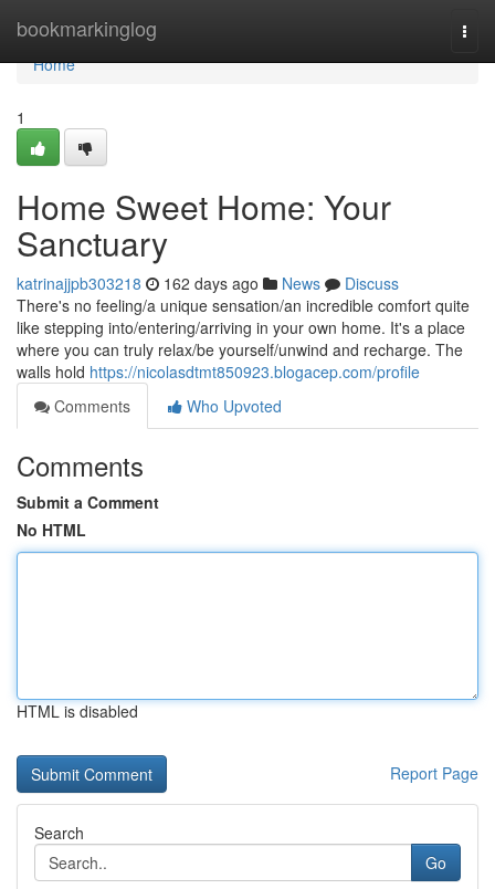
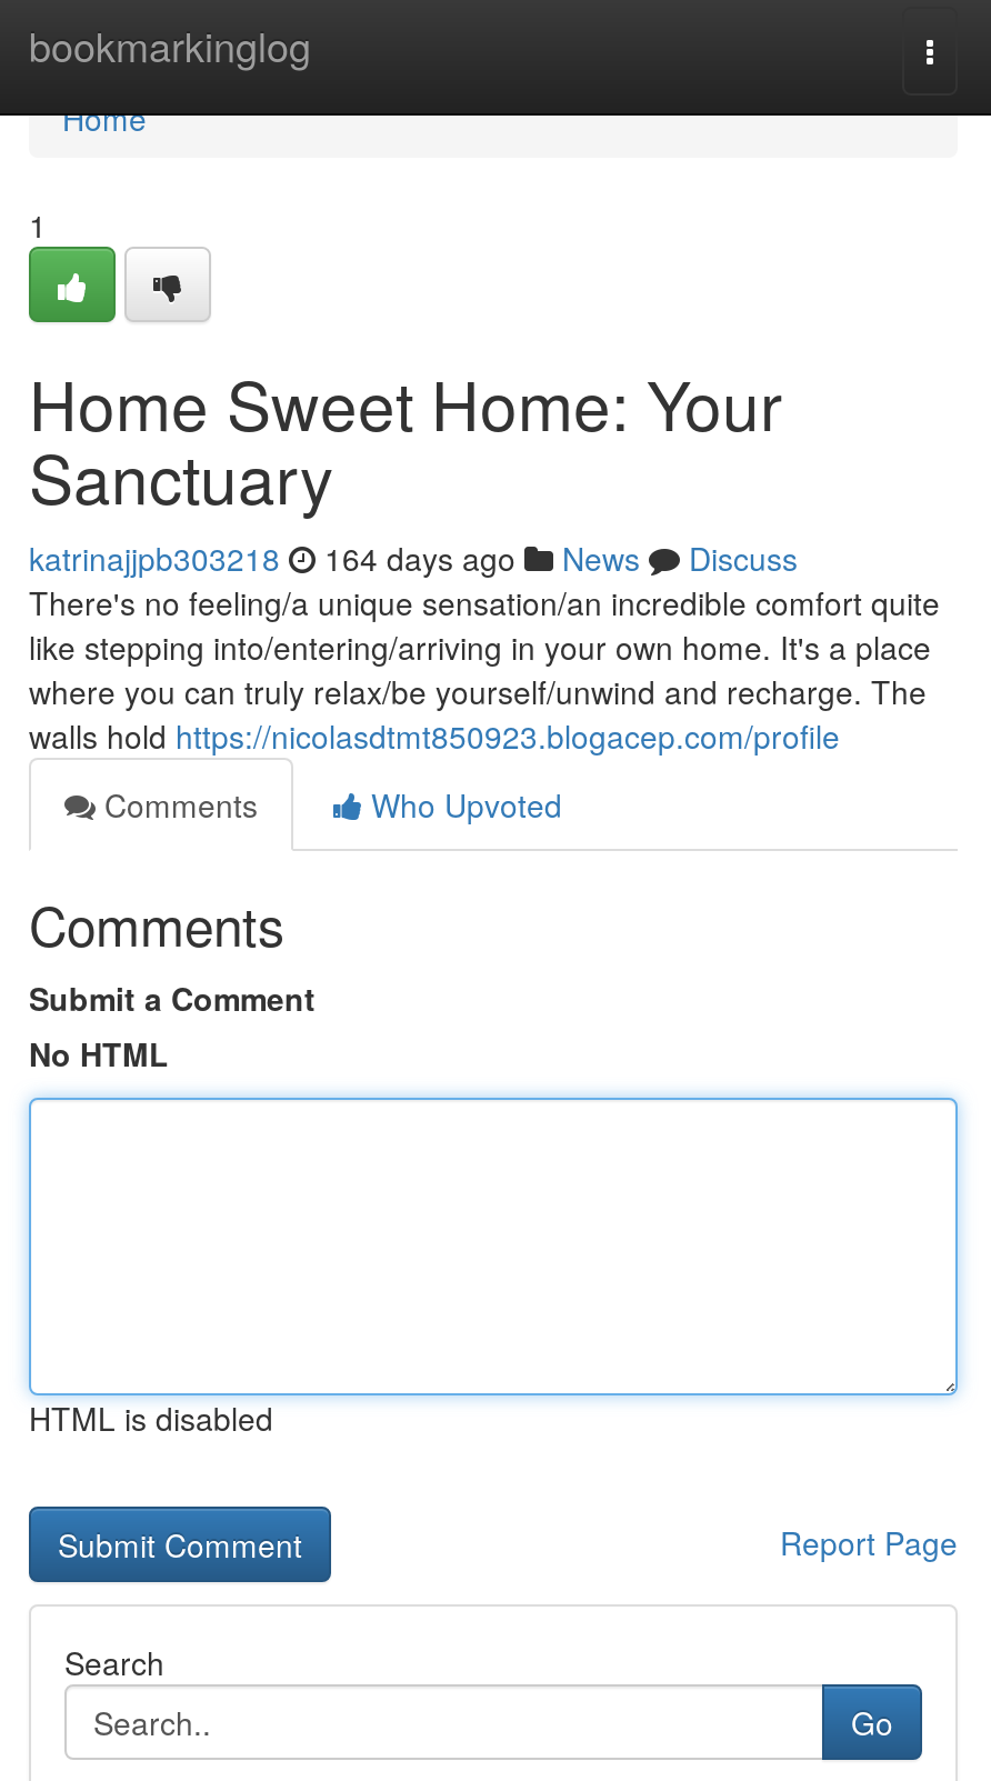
[17,272,399,294] katrinajjpb303218 162 days ago News Discuss -> [29,536,798,580] katrinajjpb303218 164 days ago News Discuss

